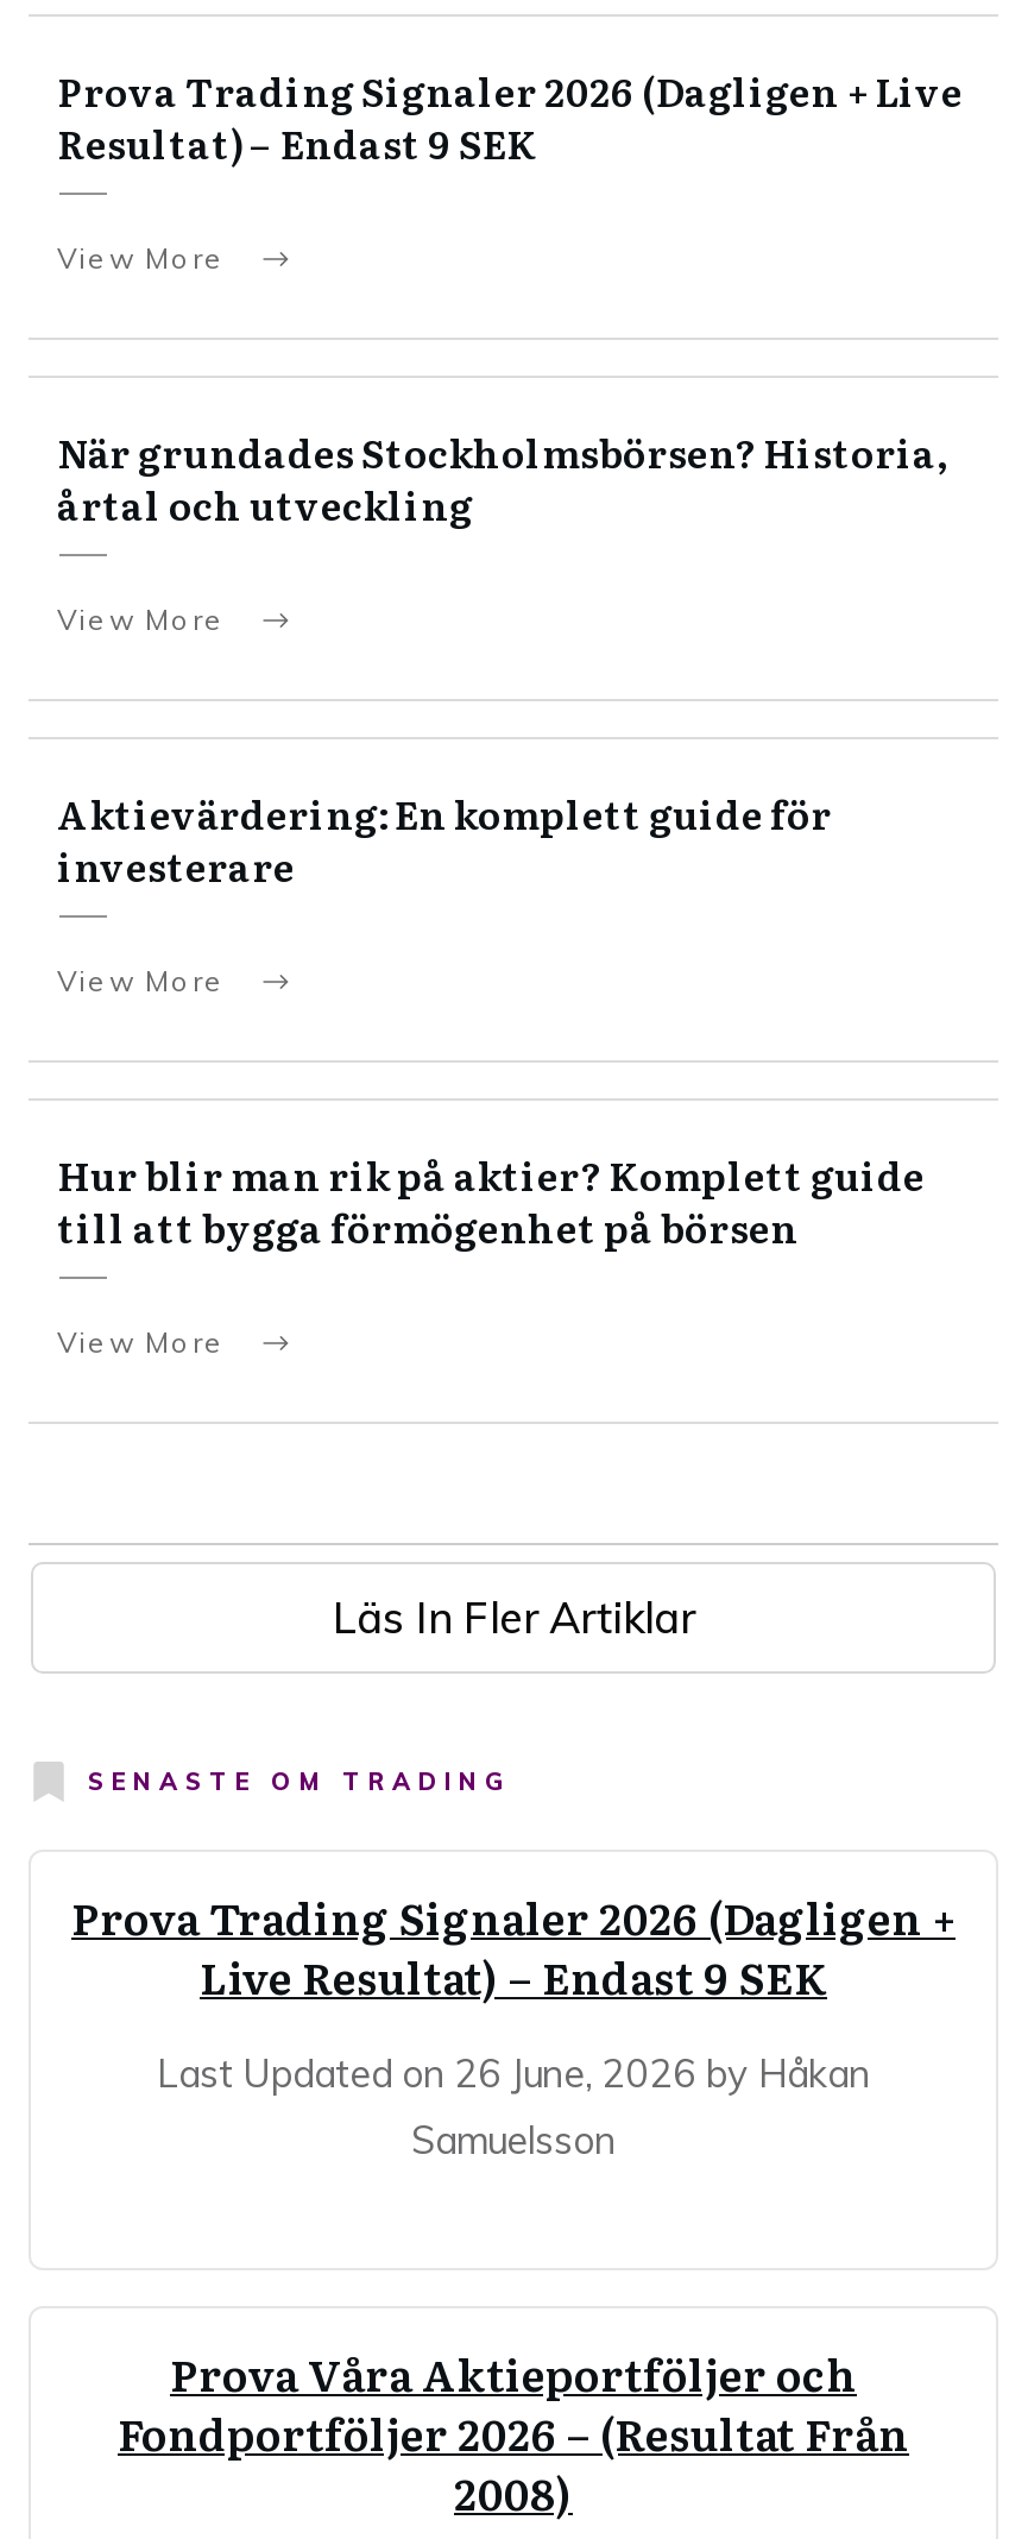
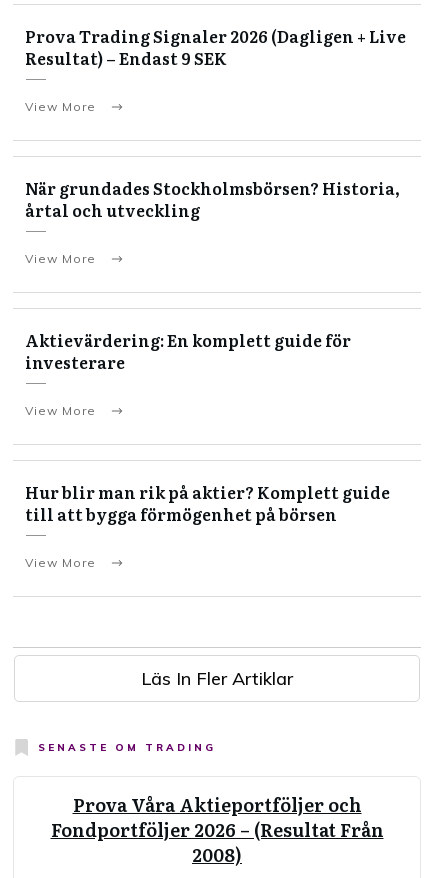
[71,1886,956,2164] Prova Trading Signaler 2026 (Dagligen + | Live Resultat) – Endast 9 SEK | Last Updated on 26 June, 2026 by Håkan | Samuelsson -> none

